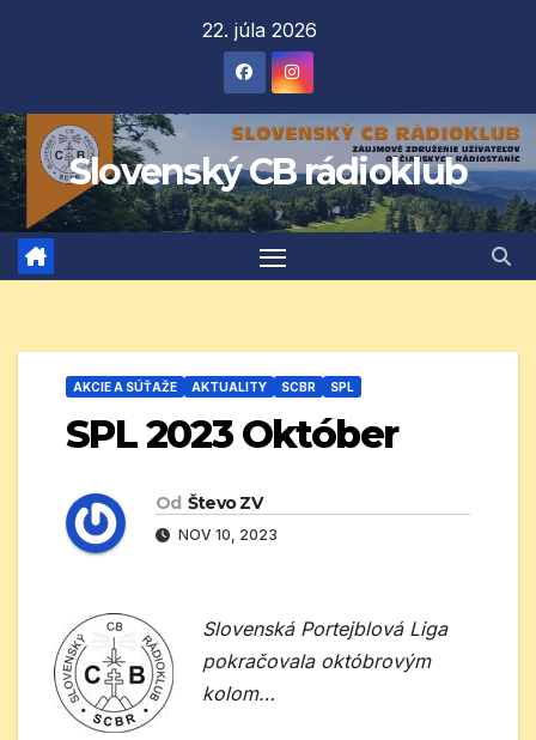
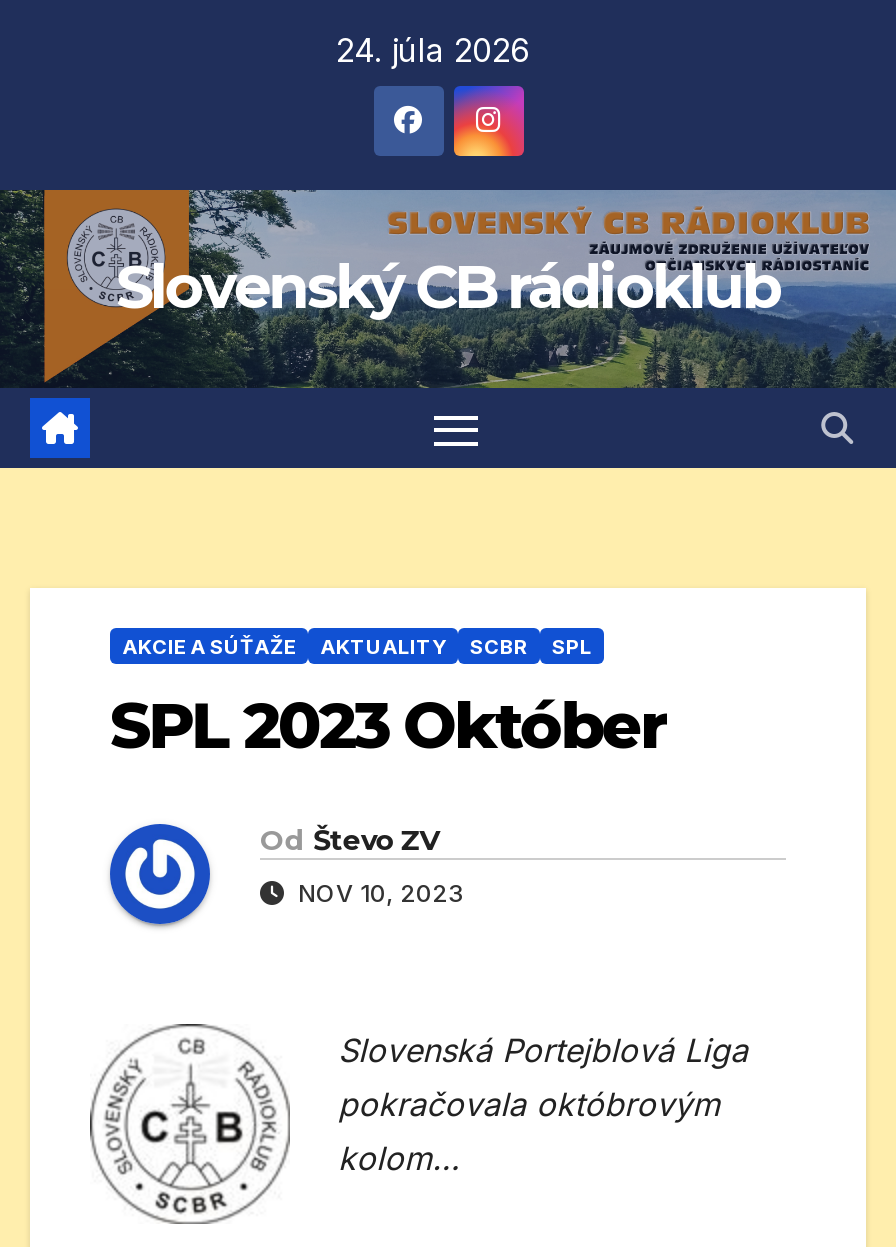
[202,18,316,42] 22. júla 2026 -> [336,30,530,70] 24. júla 2026

